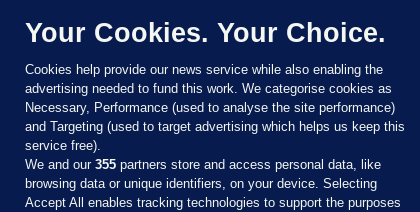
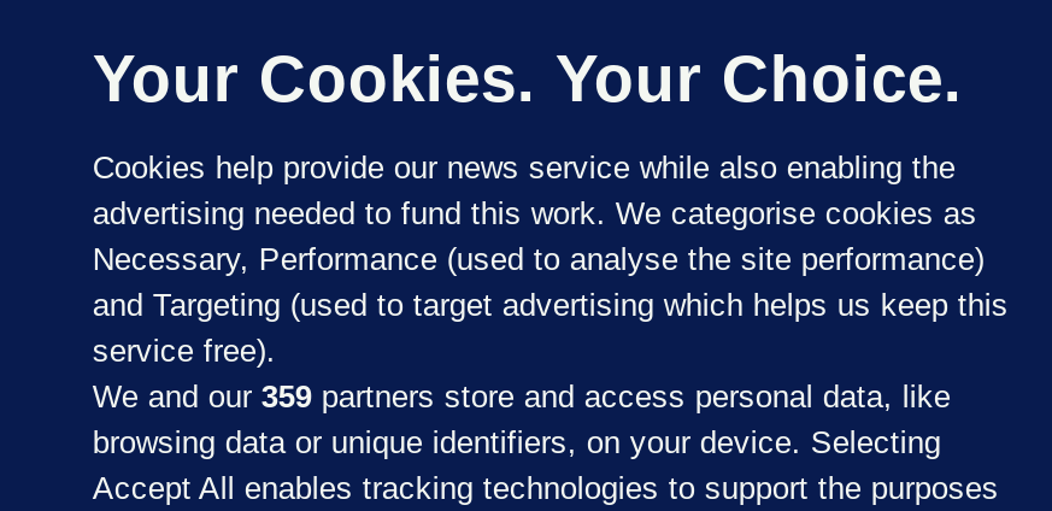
[25,157,381,172] We and our 355 partners store and access personal data, like -> [93,378,951,415] We and our 359 partners store and access personal data, like

